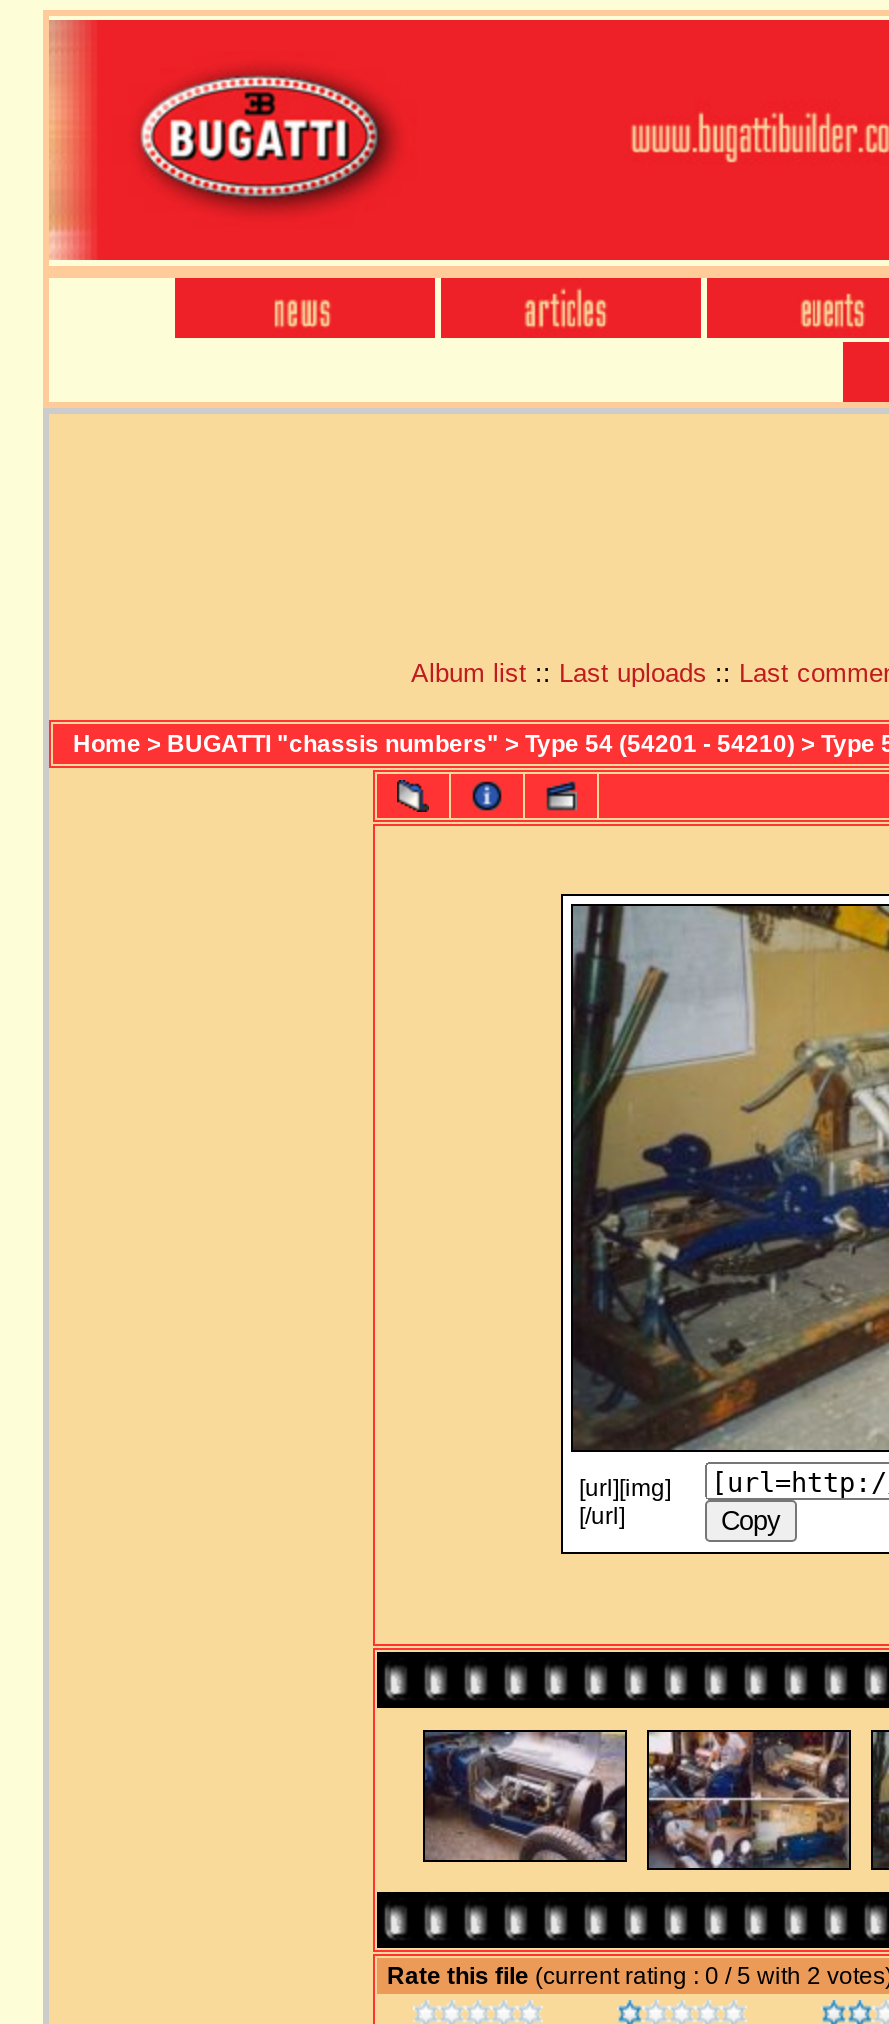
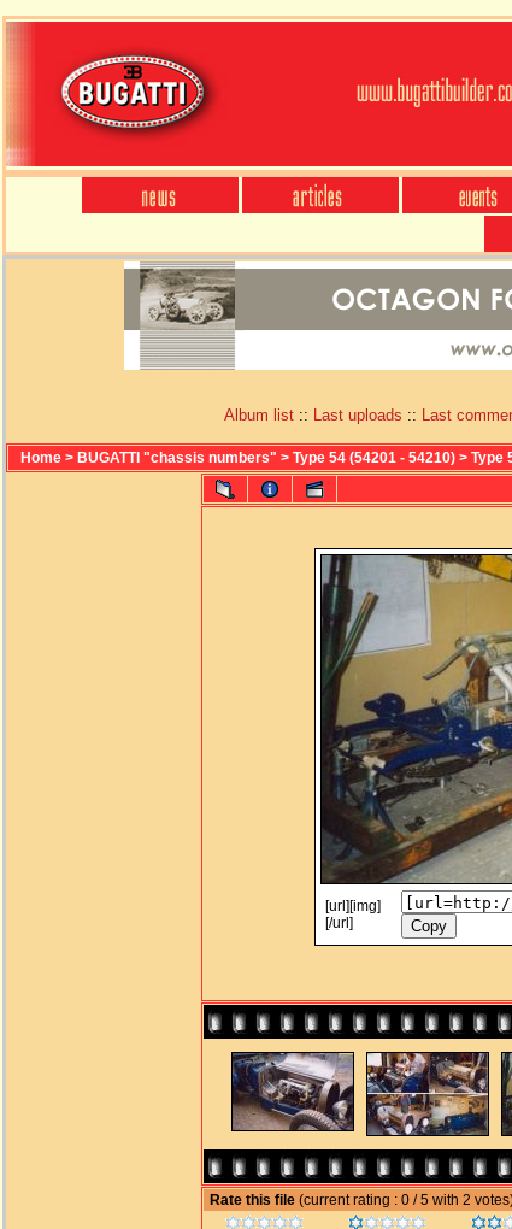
none -> [124,261,508,370] [image]

